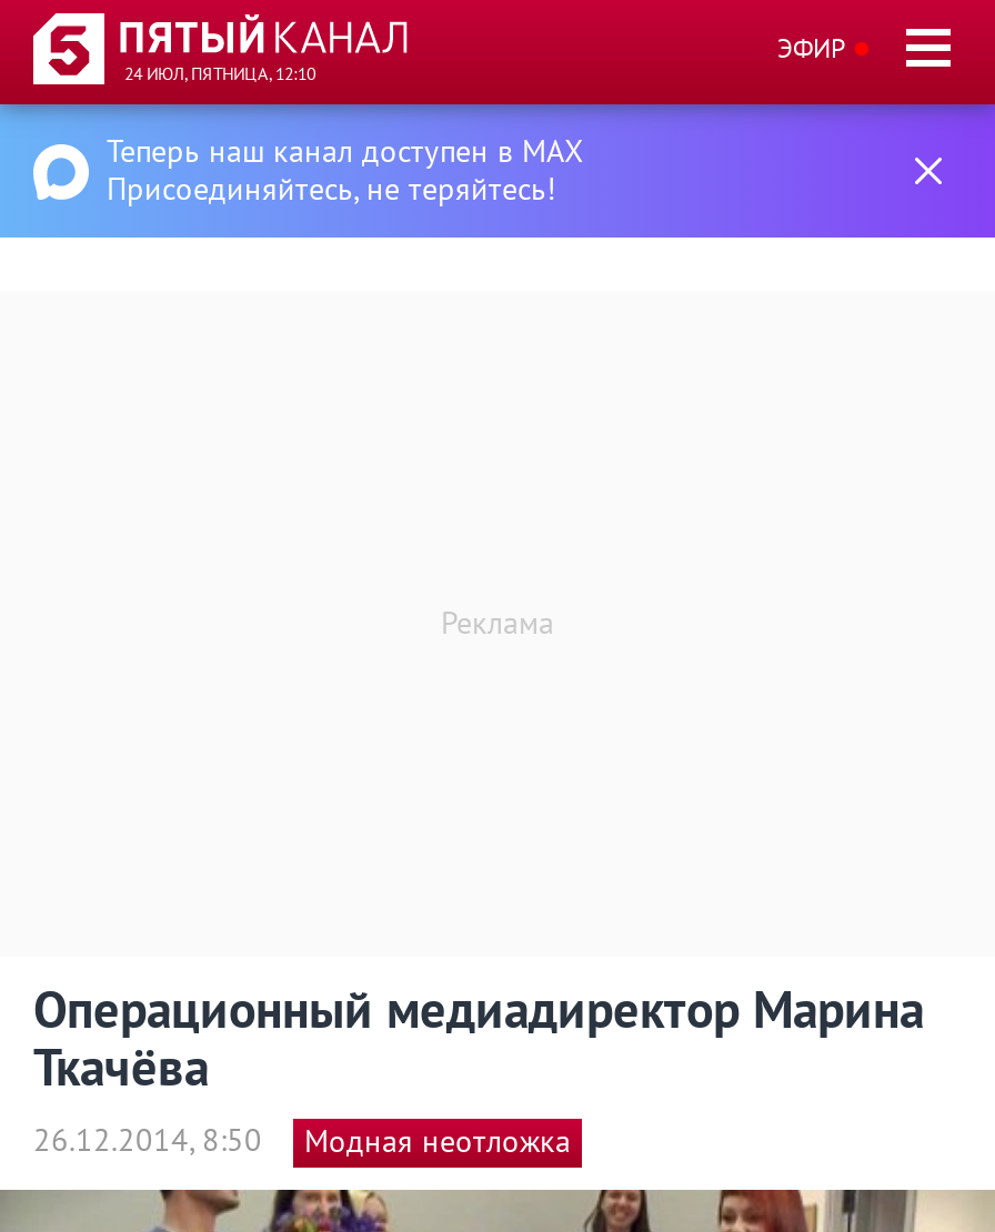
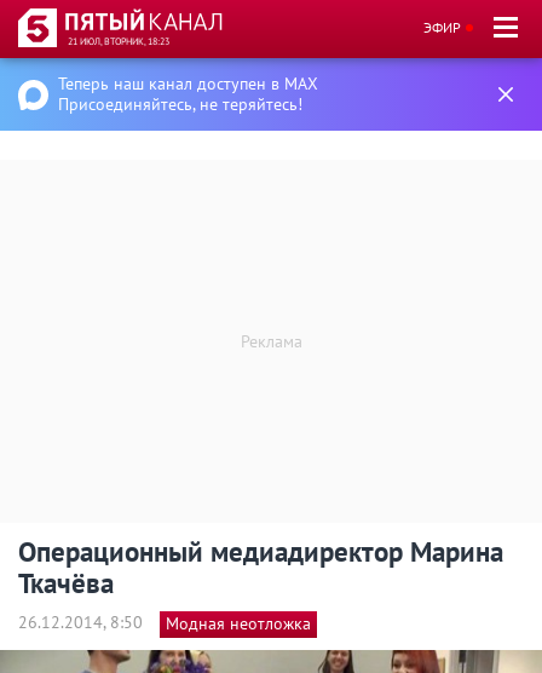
[124,62,315,84] 24 ИЮЛ, ПЯТНИЦА, 12:10 -> [68,35,169,47] 21 ИЮЛ, ВТОРНИК, 18:23

